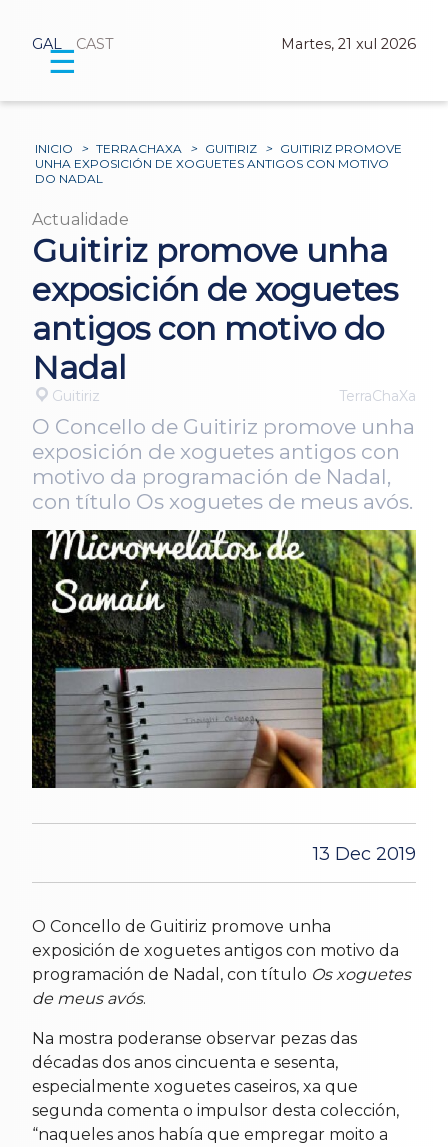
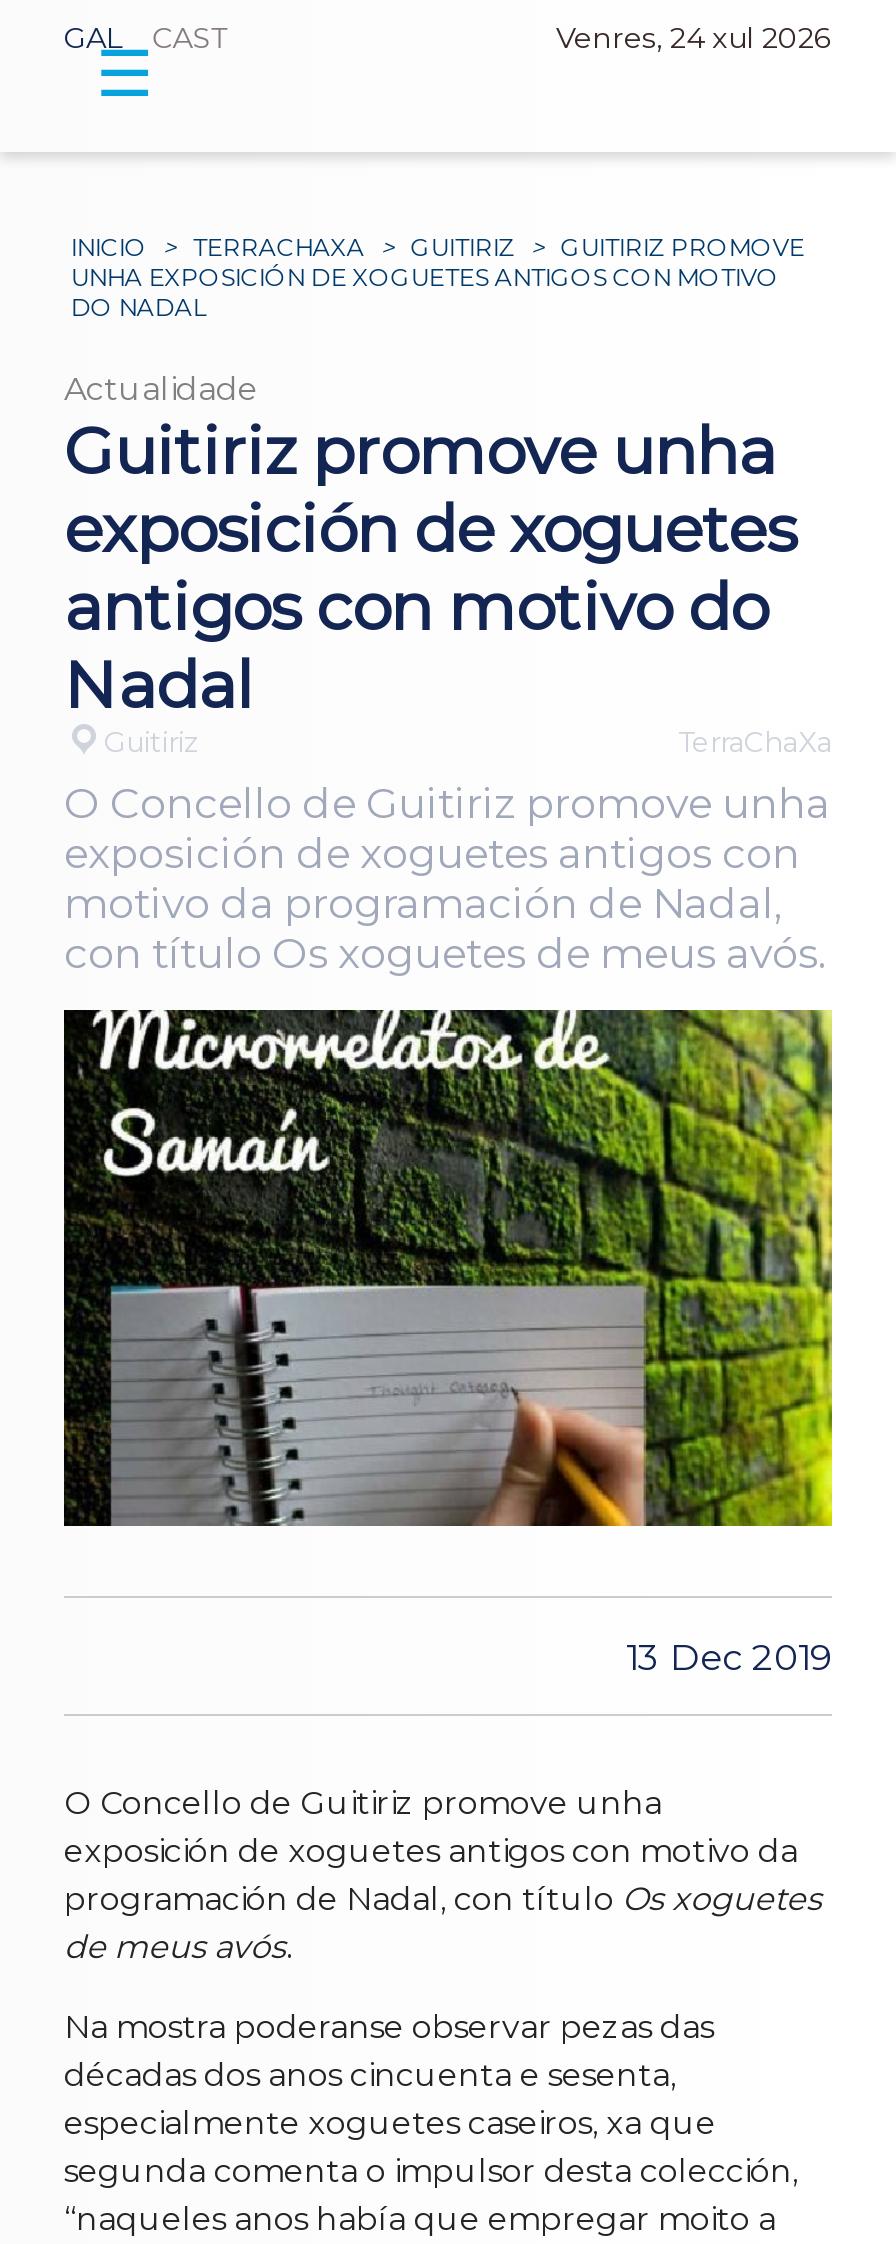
[281,35,416,53] Martes, 21 xul 2026 -> [556,20,832,56] Venres, 24 xul 2026

